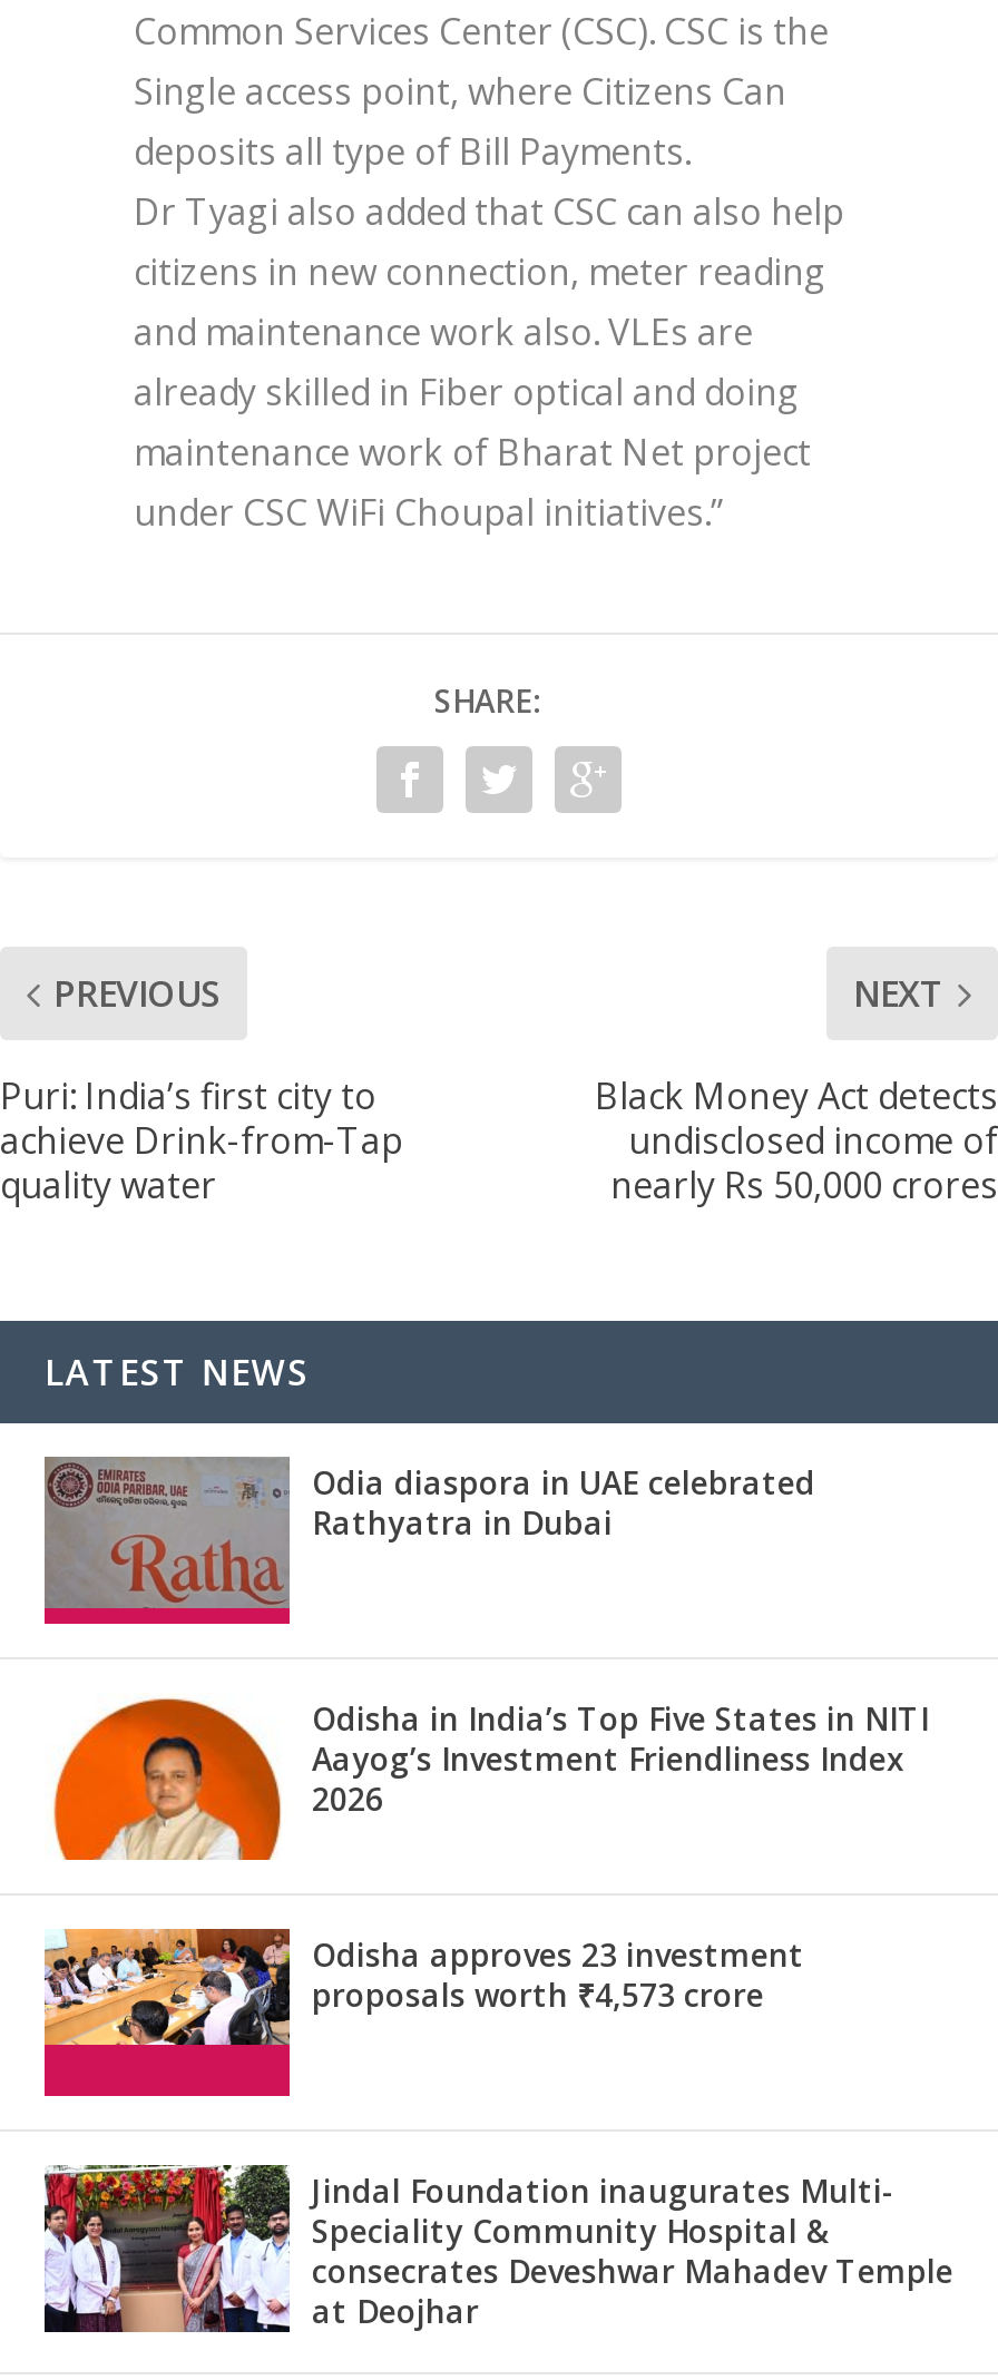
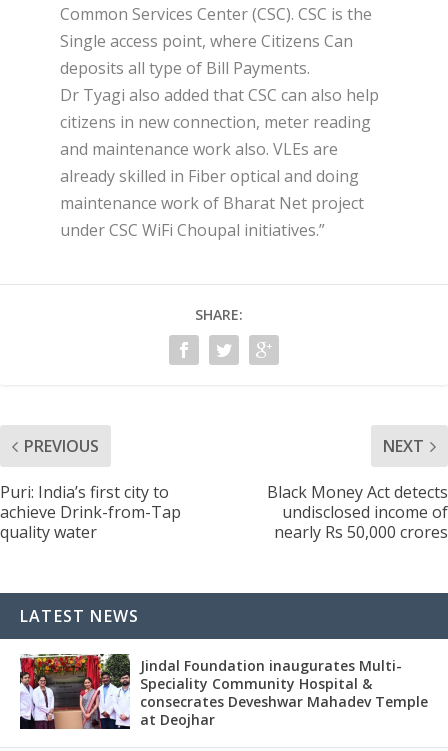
[42,1457,815,1626] [image] | Odia diaspora in UAE celebrated | Rathyatra in Dubai -> none
[51,1697,929,1862] [image] | Odisha in India’s Top Five States in NITI | Aayog’s Investment Friendliness Index | 2026 -> none
[42,1927,804,2098] [image] | Odisha approves 23 investment | proposals worth ₹4,573 crore -> none

